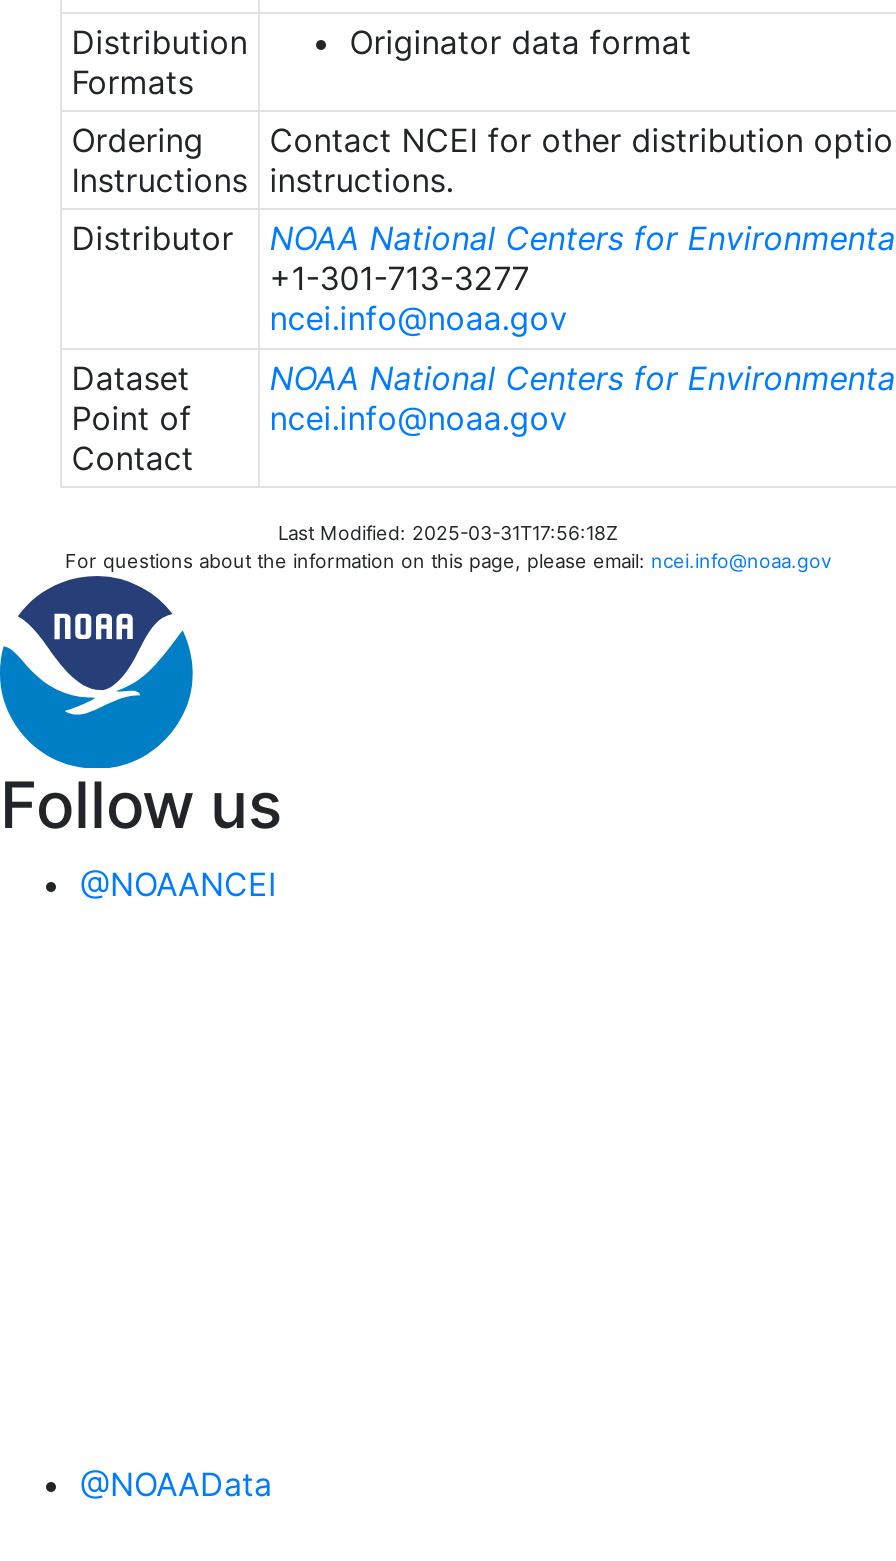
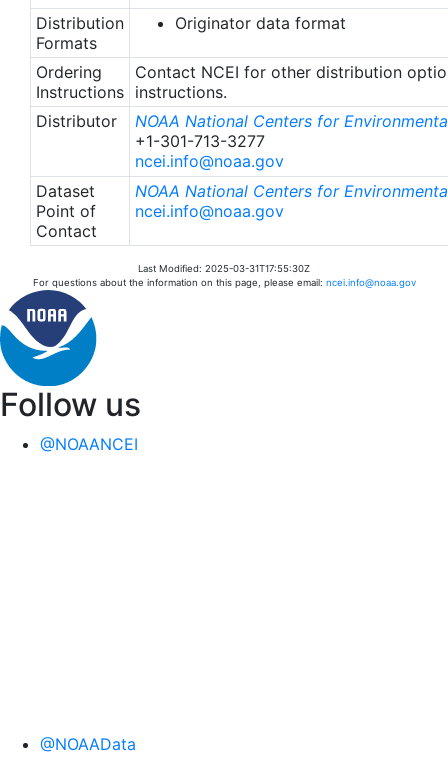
[278,521,618,543] Last Modified: 2025-03-31T17:56:18Z -> [138,263,310,274] Last Modified: 2025-03-31T17:55:30Z

